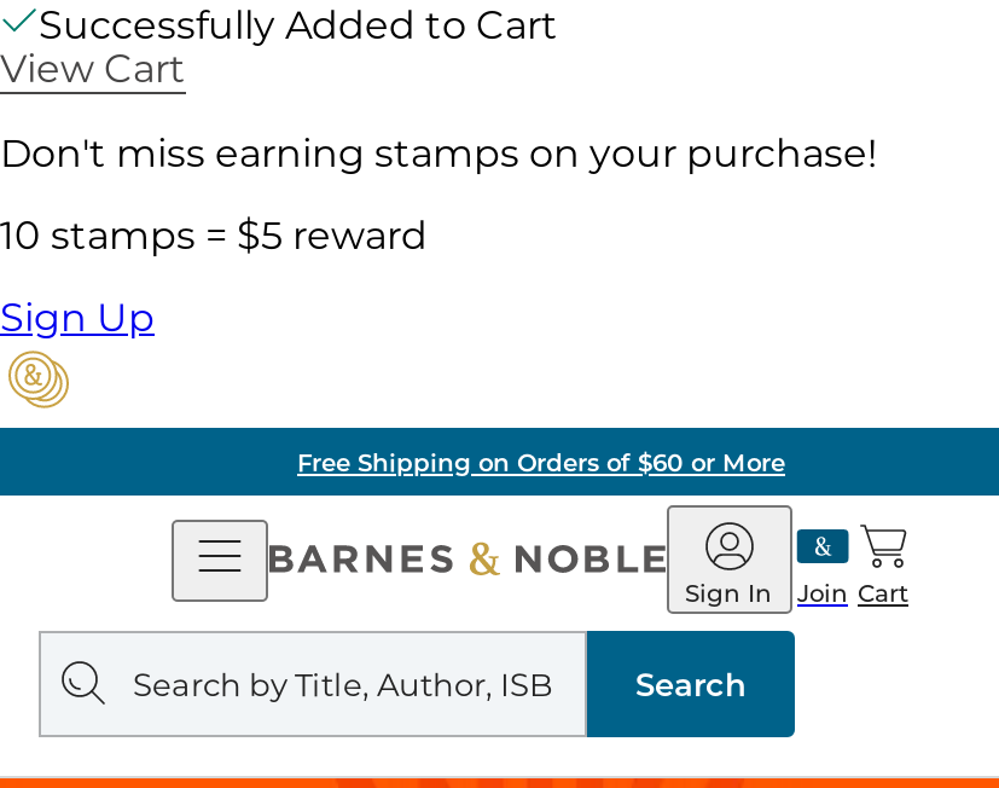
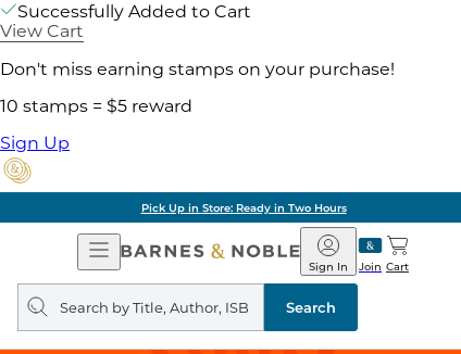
[297,446,785,477] Free Shipping on Orders of $60 or More -> [141,200,346,214] Pick Up in Store: Ready in Two Hours

